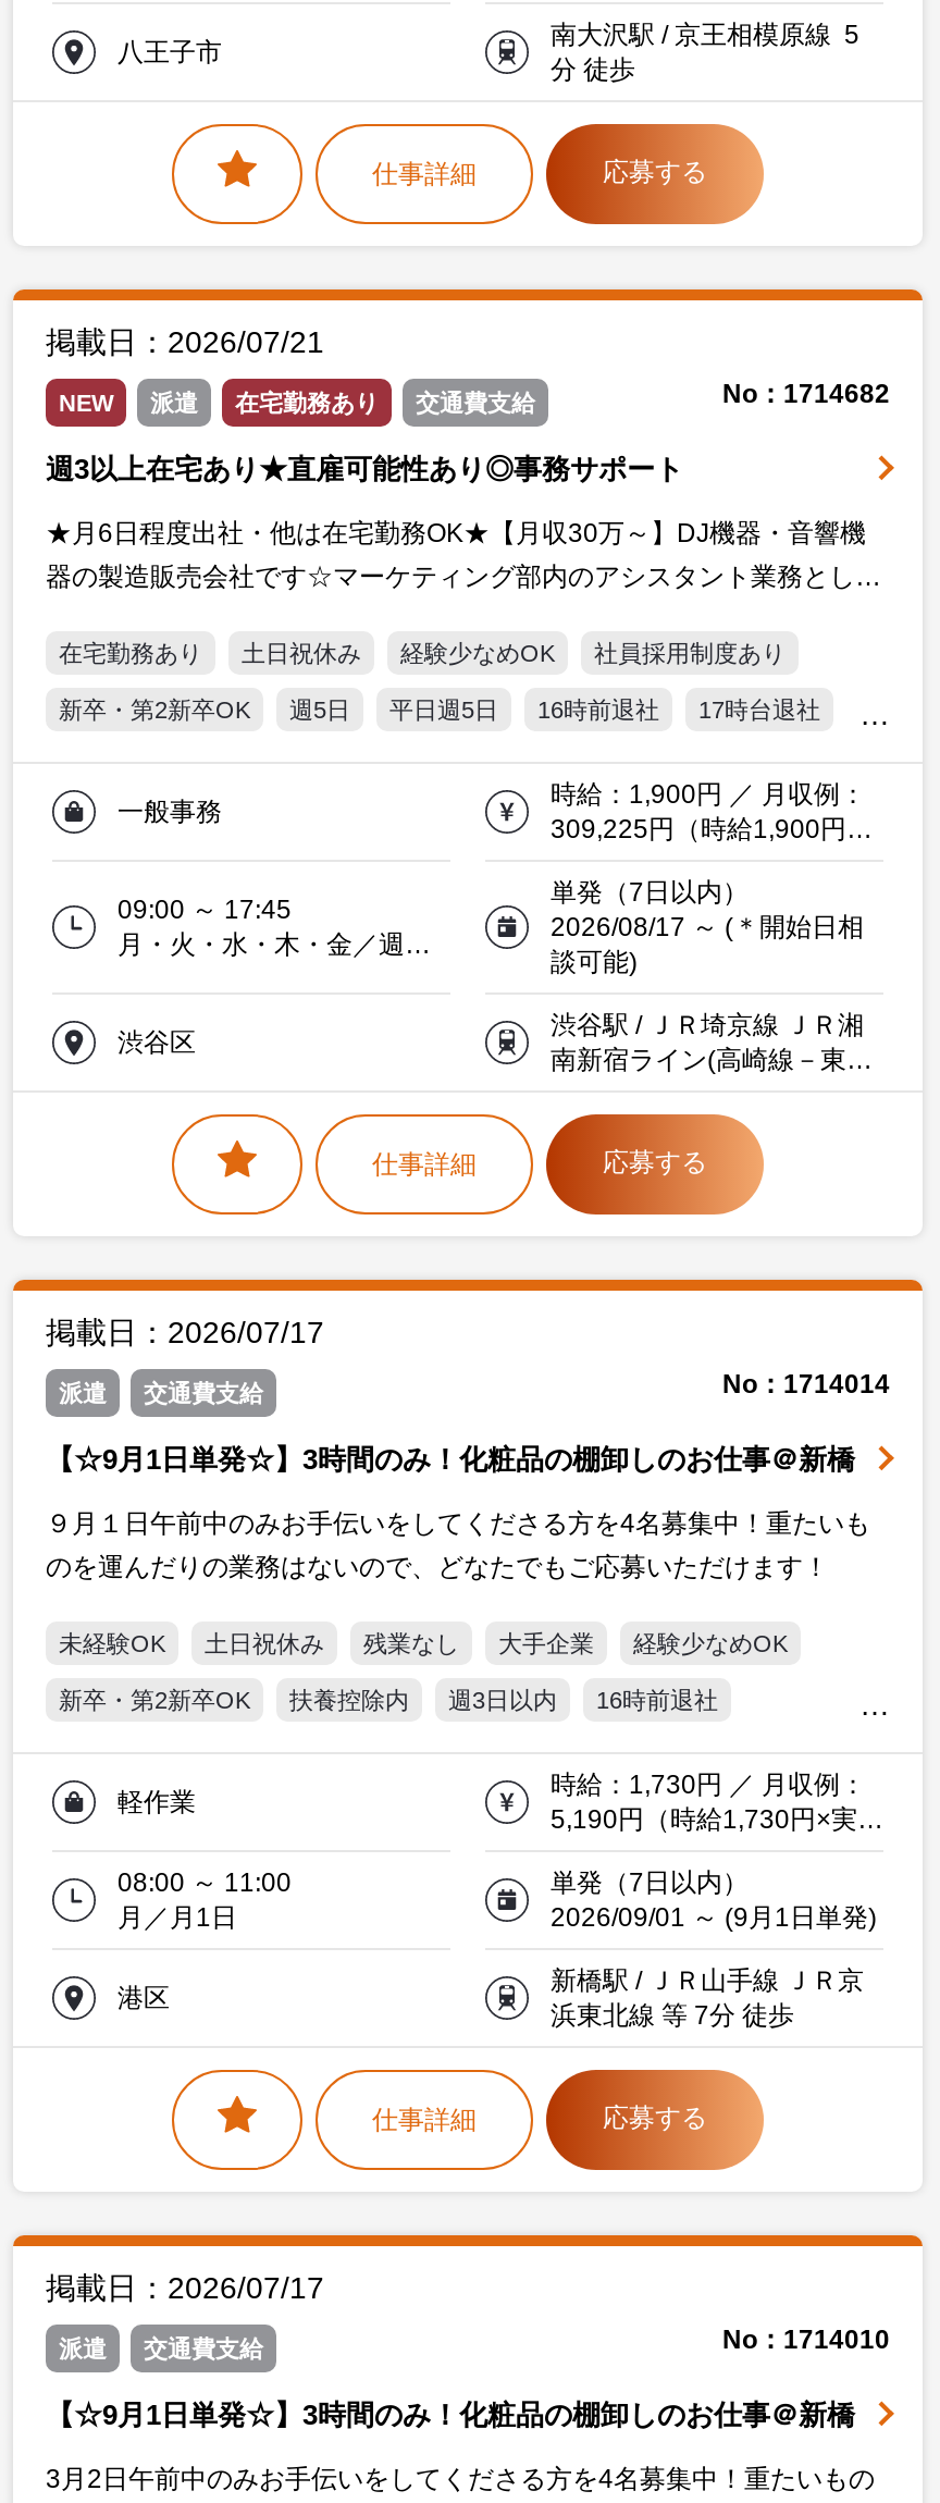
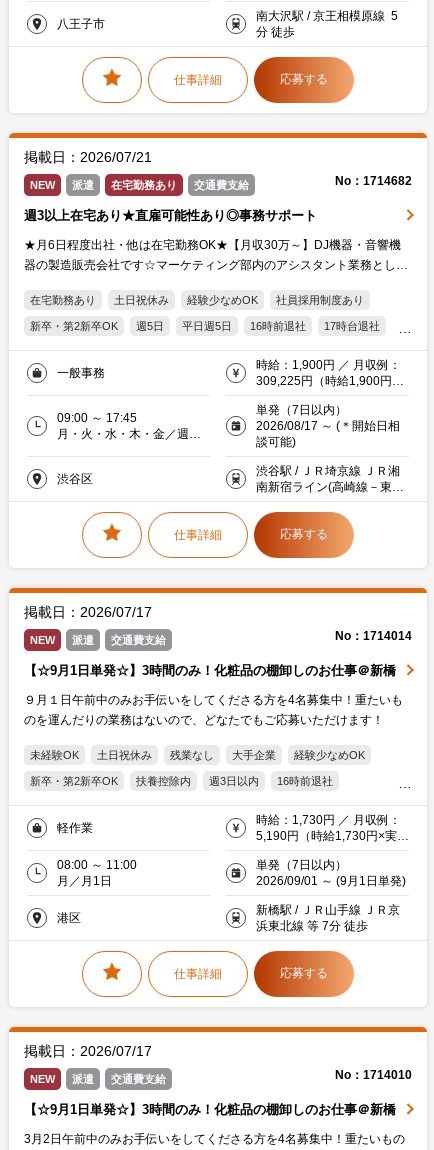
none -> [30,634,55,646] NEW
none -> [30,1073,55,1085] NEW

